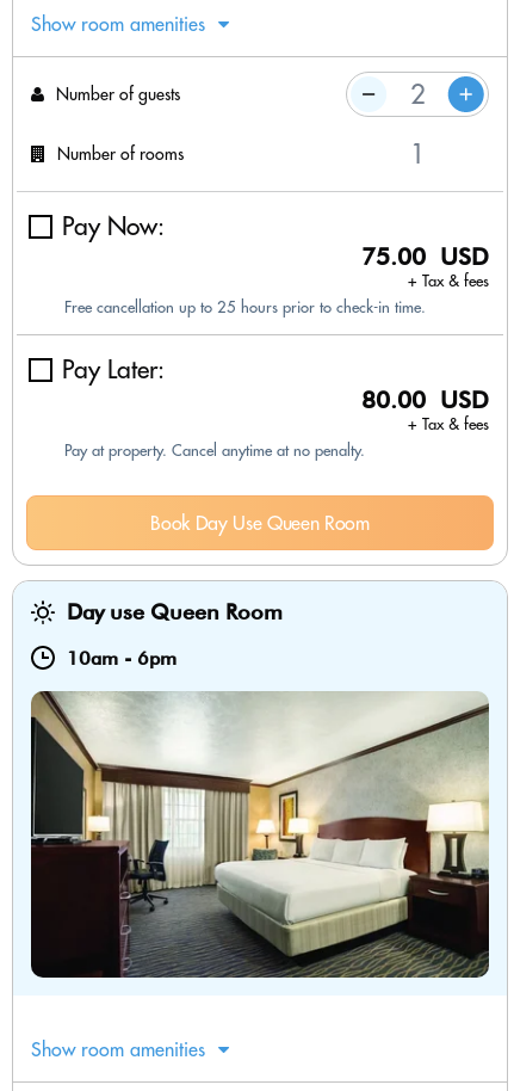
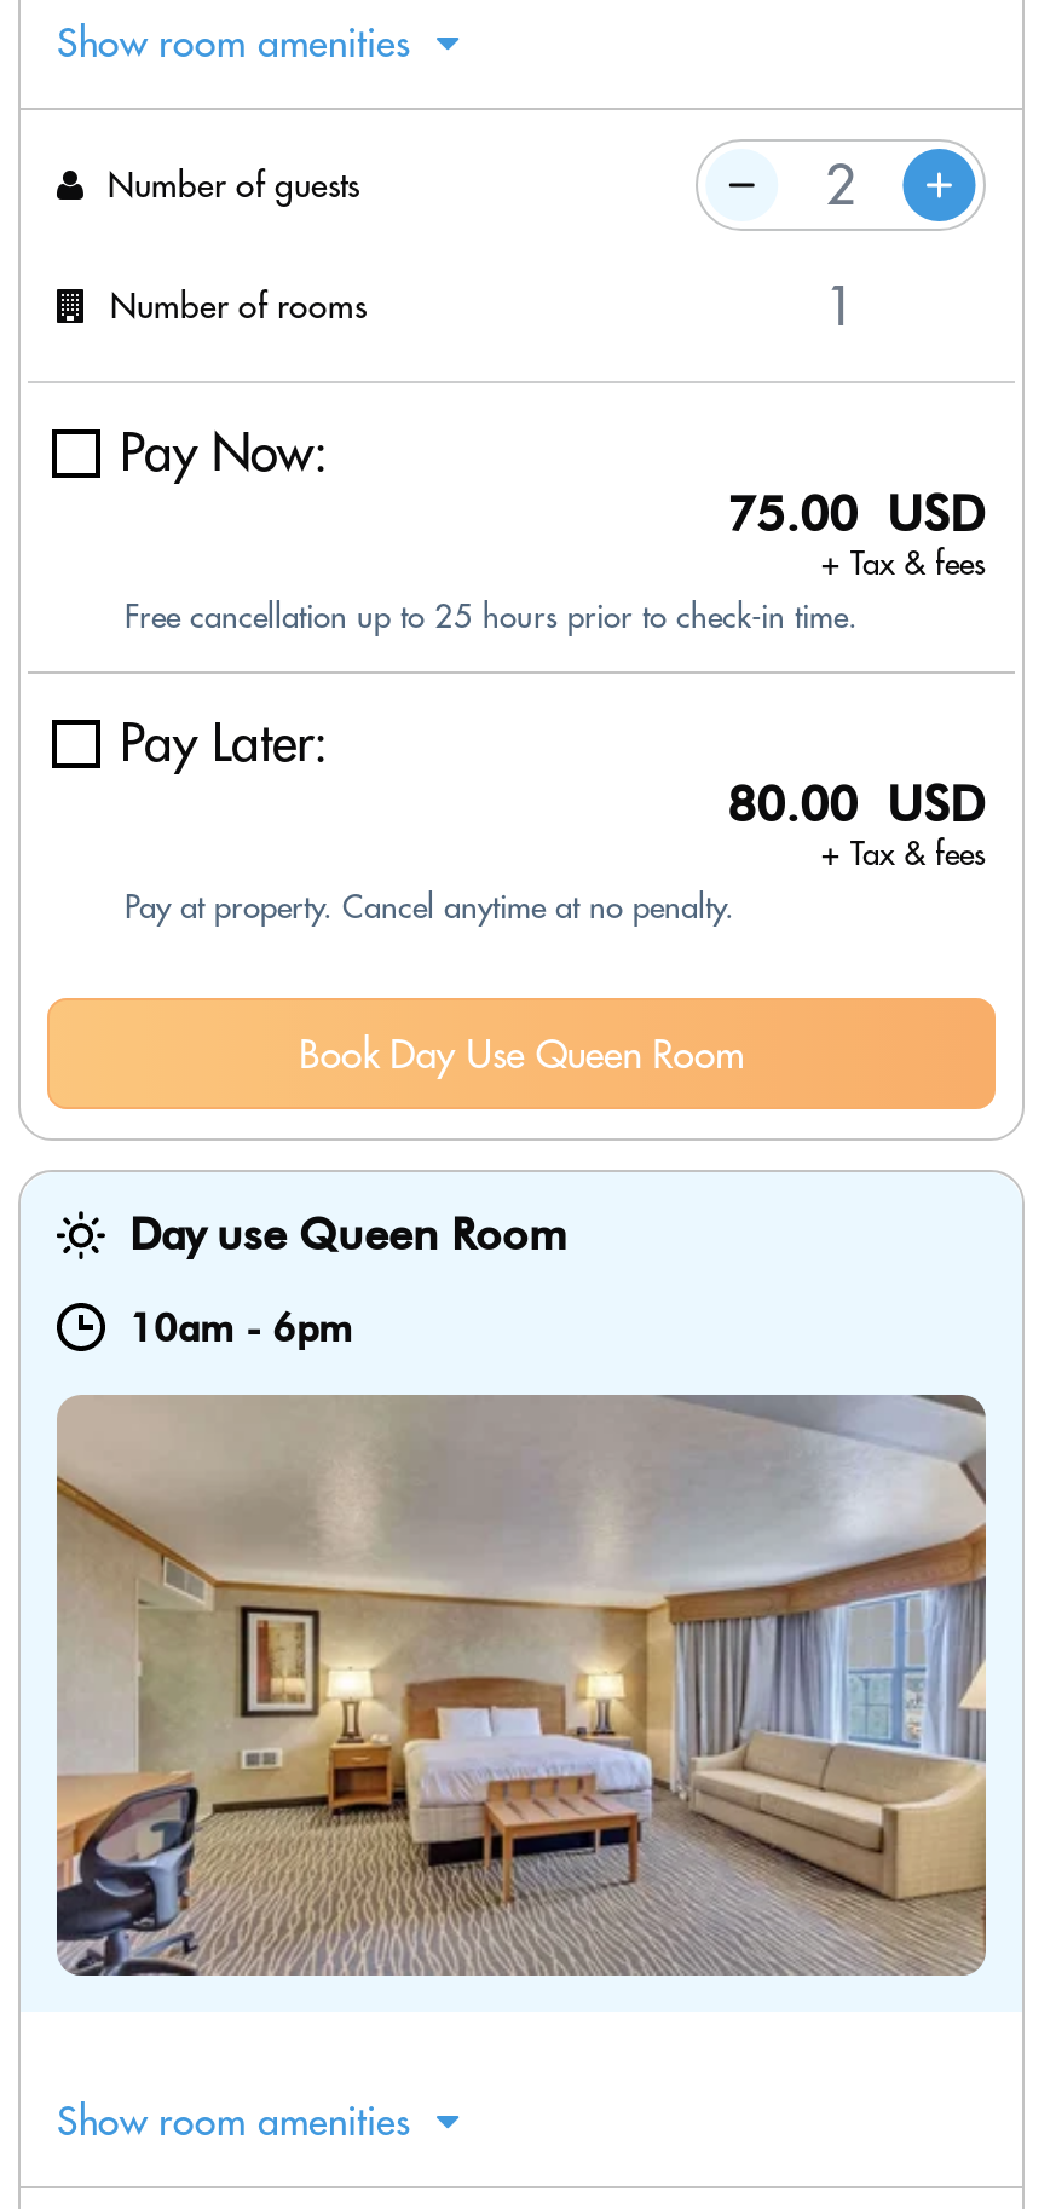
[30,691,490,979] [image] -> [54,1392,988,1978] [image]

